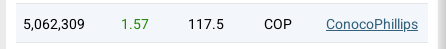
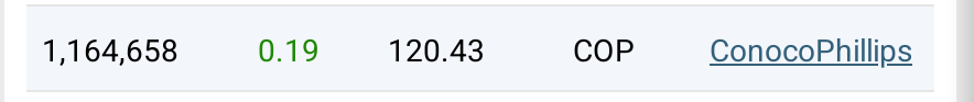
[23,14,85,35] 5,062,309 -> [42,29,178,75] 1,164,658
[121,14,149,35] 1.57 -> [258,29,320,75] 0.19
[188,14,224,35] 117.5 -> [388,29,485,75] 120.43

